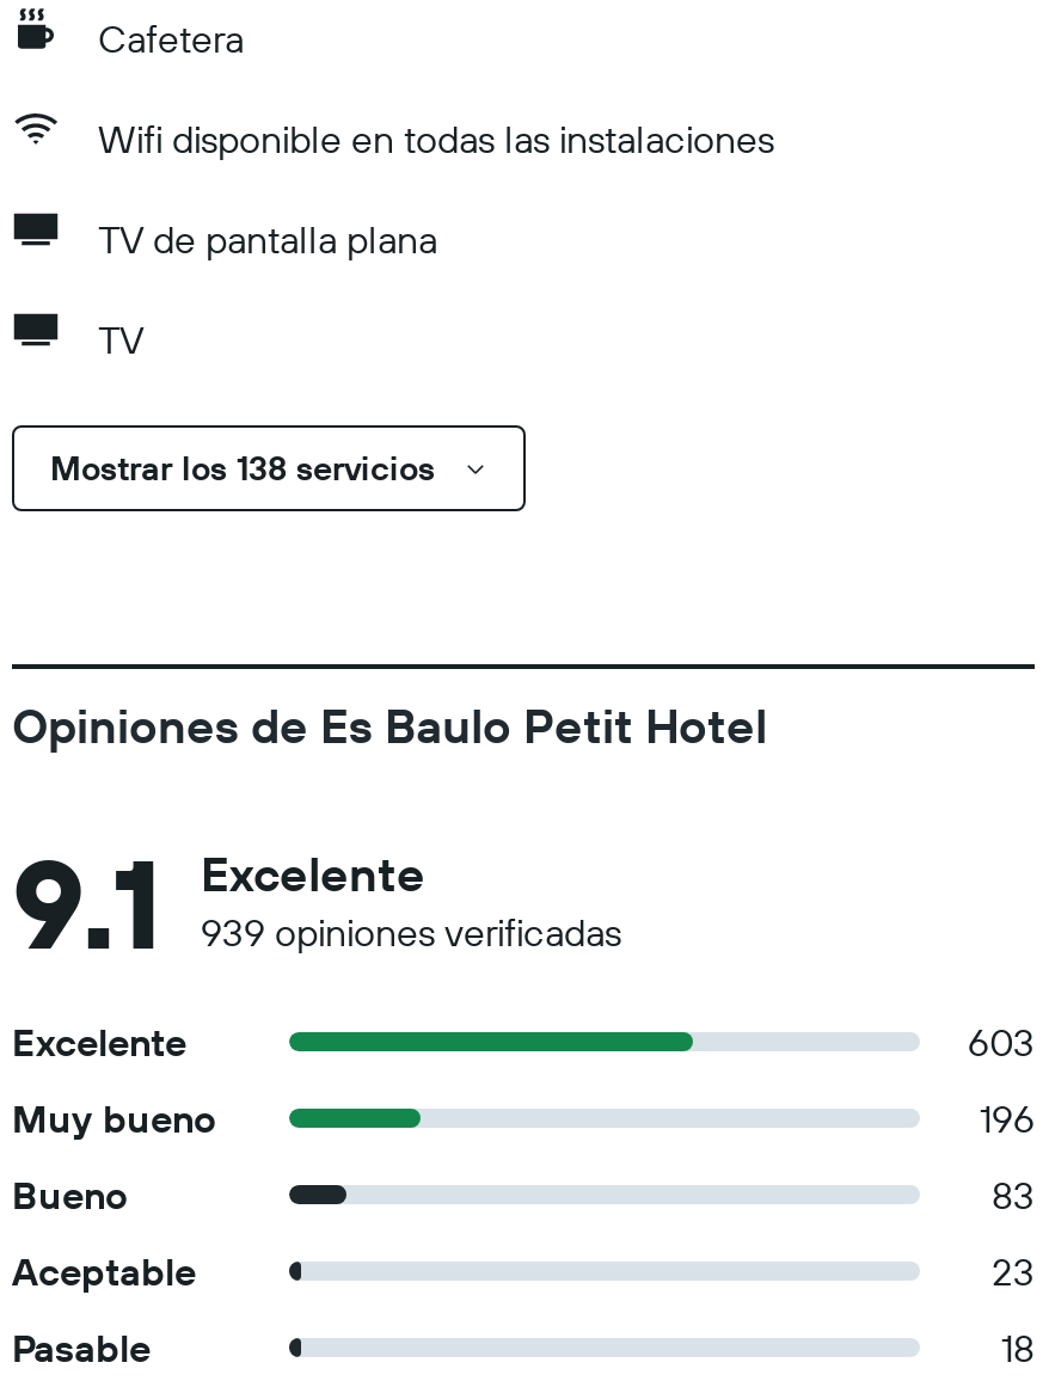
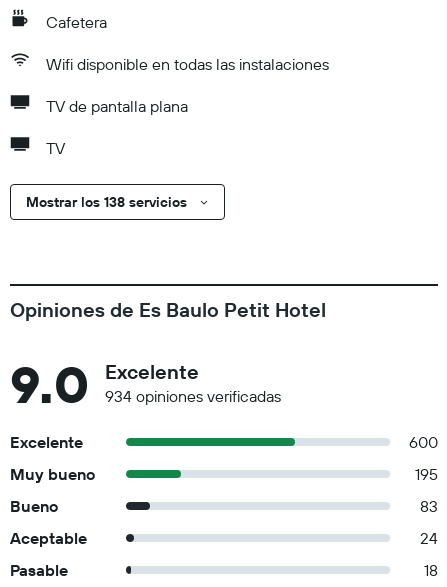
[12,824,162,982] 9.1 -> [10,351,89,417] 9.0
[201,908,621,956] 939 opiniones verificadas -> [105,386,281,406] 934 opiniones verificadas
[968,1018,1035,1066] 603 -> [409,432,438,452] 600
[980,1094,1035,1142] 196 -> [415,464,438,484] 195
[992,1247,1035,1295] 23 -> [420,528,438,548] 24

